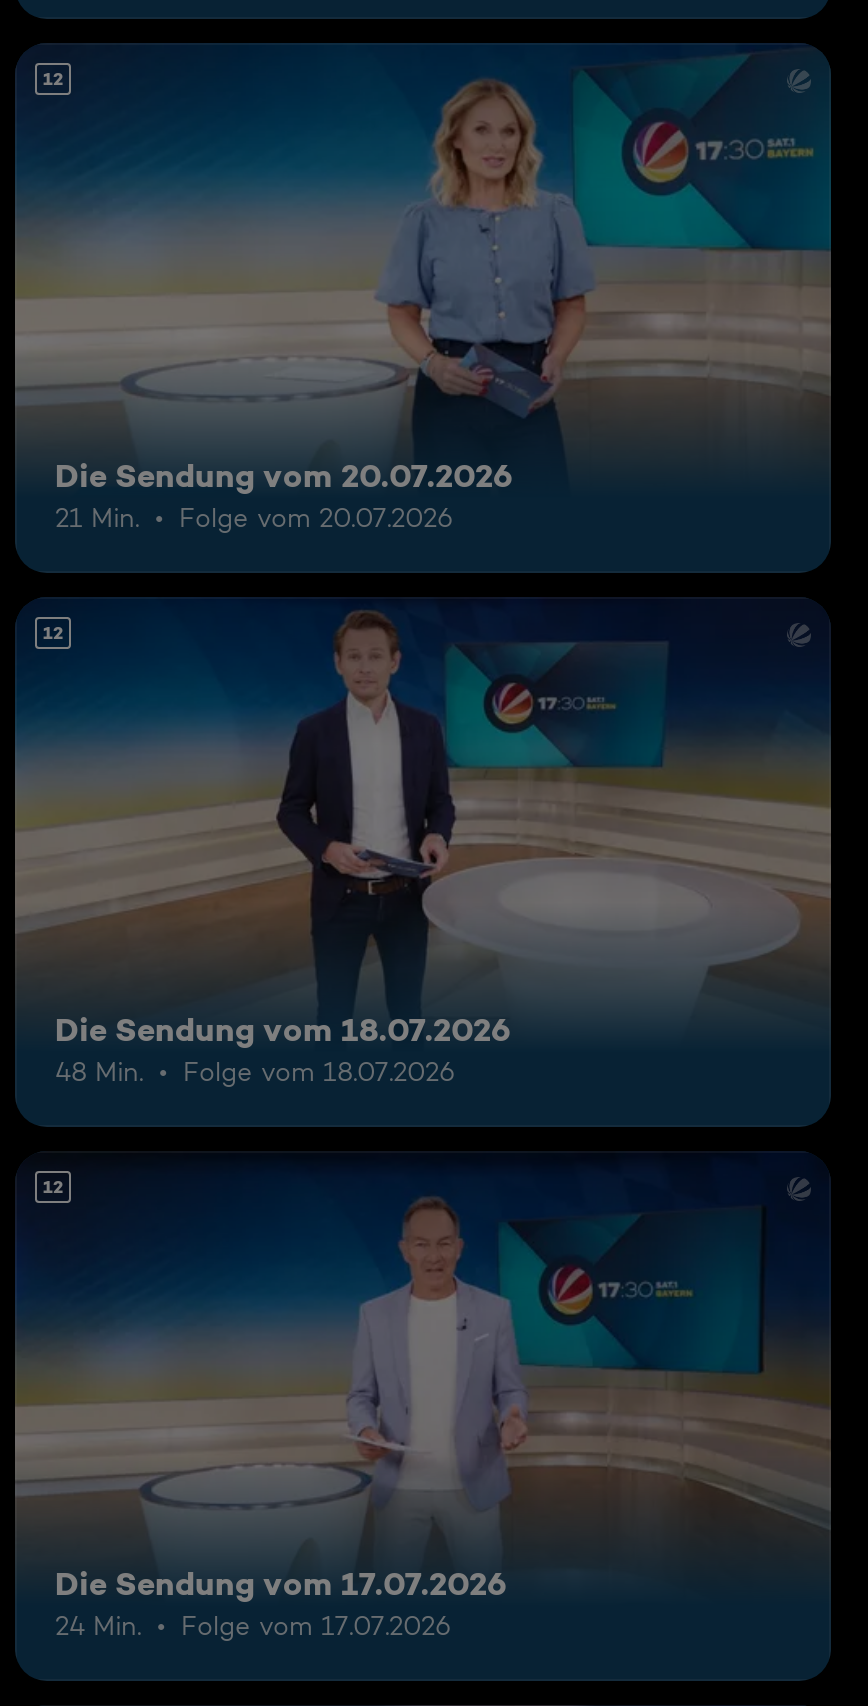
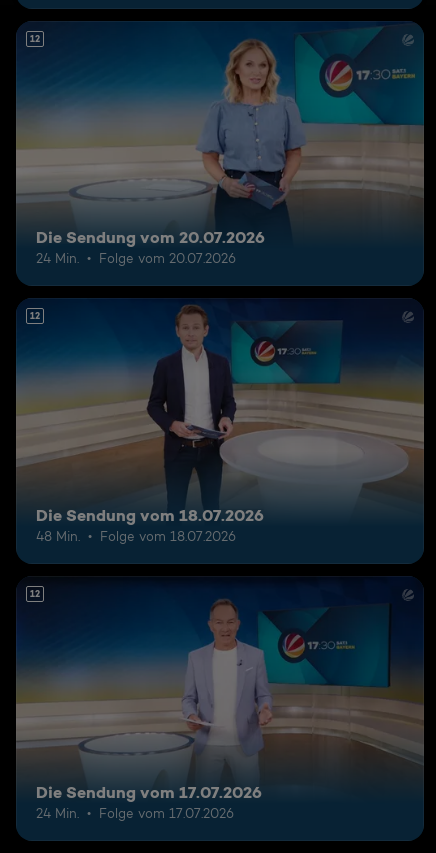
[55,501,453,533] 21 Min. Folge vom 20.07.2026 -> [36,250,236,266] 24 Min. Folge vom 20.07.2026

